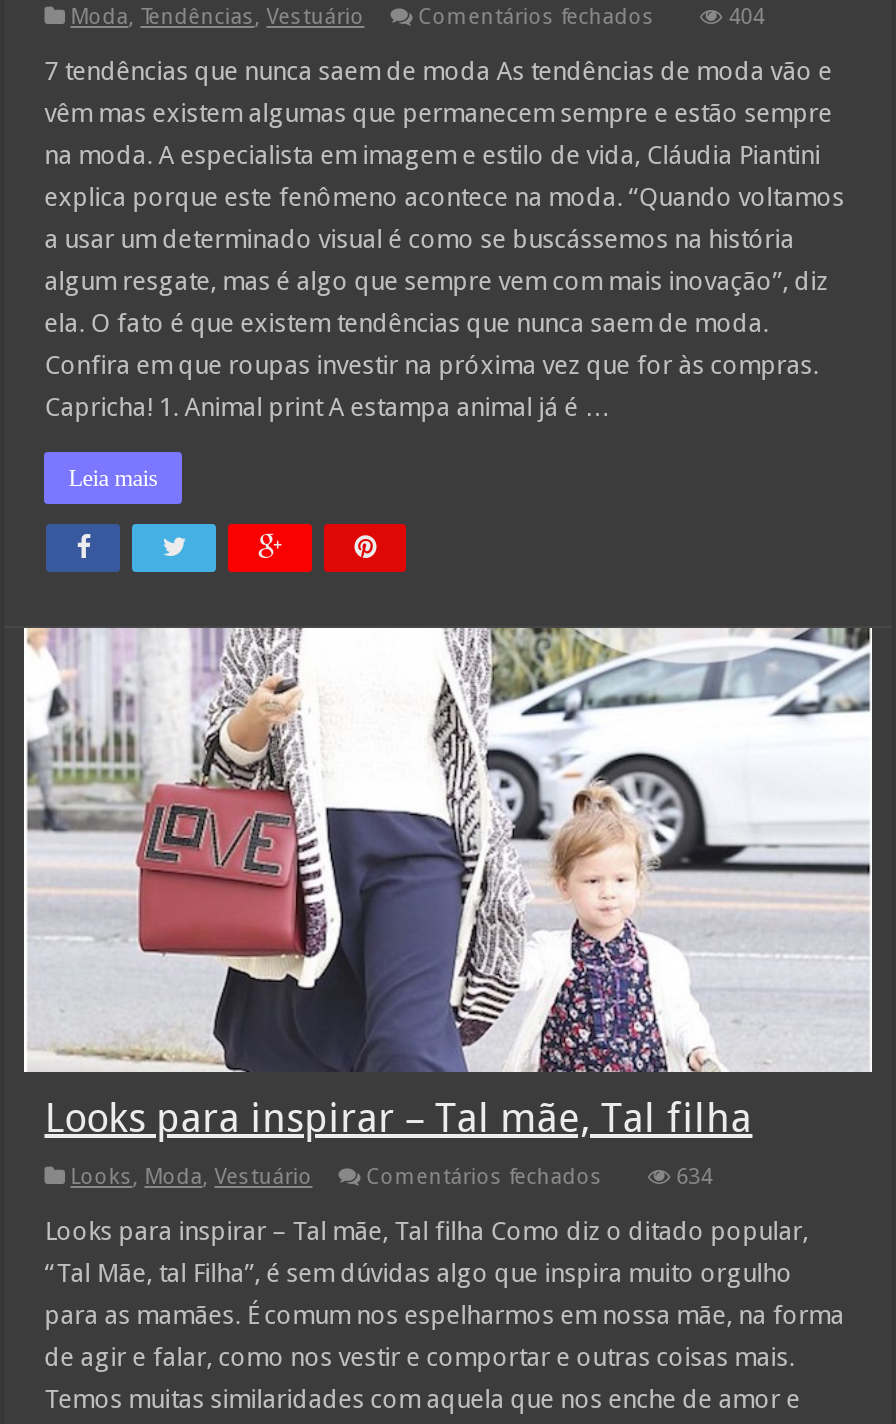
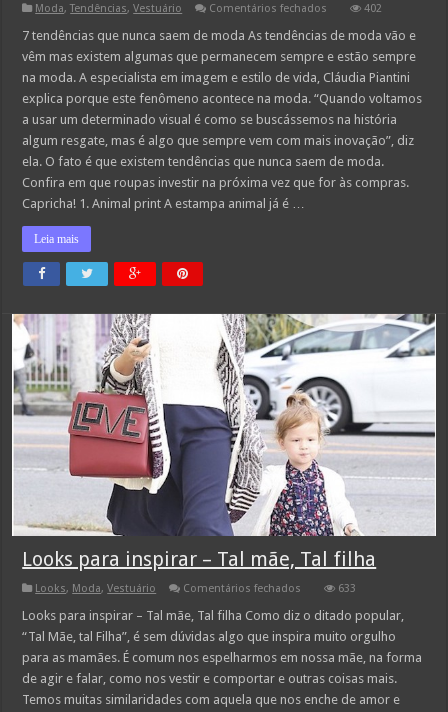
[728,4,764,30] 404 -> [364,2,382,15] 402
[676,1164,712,1190] 634 -> [338,582,356,595] 633

